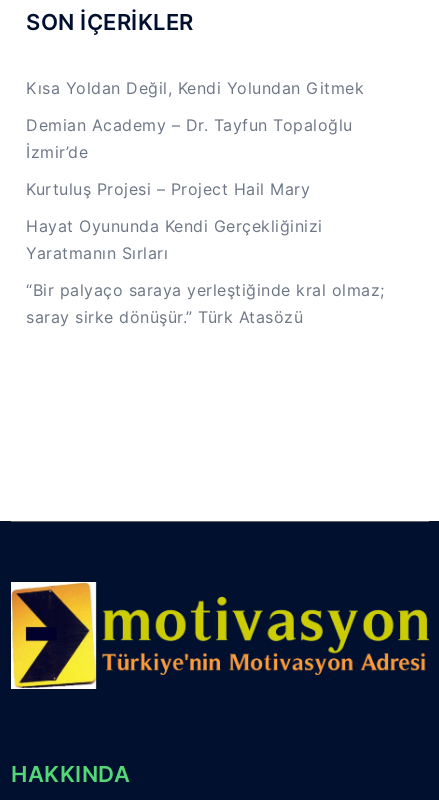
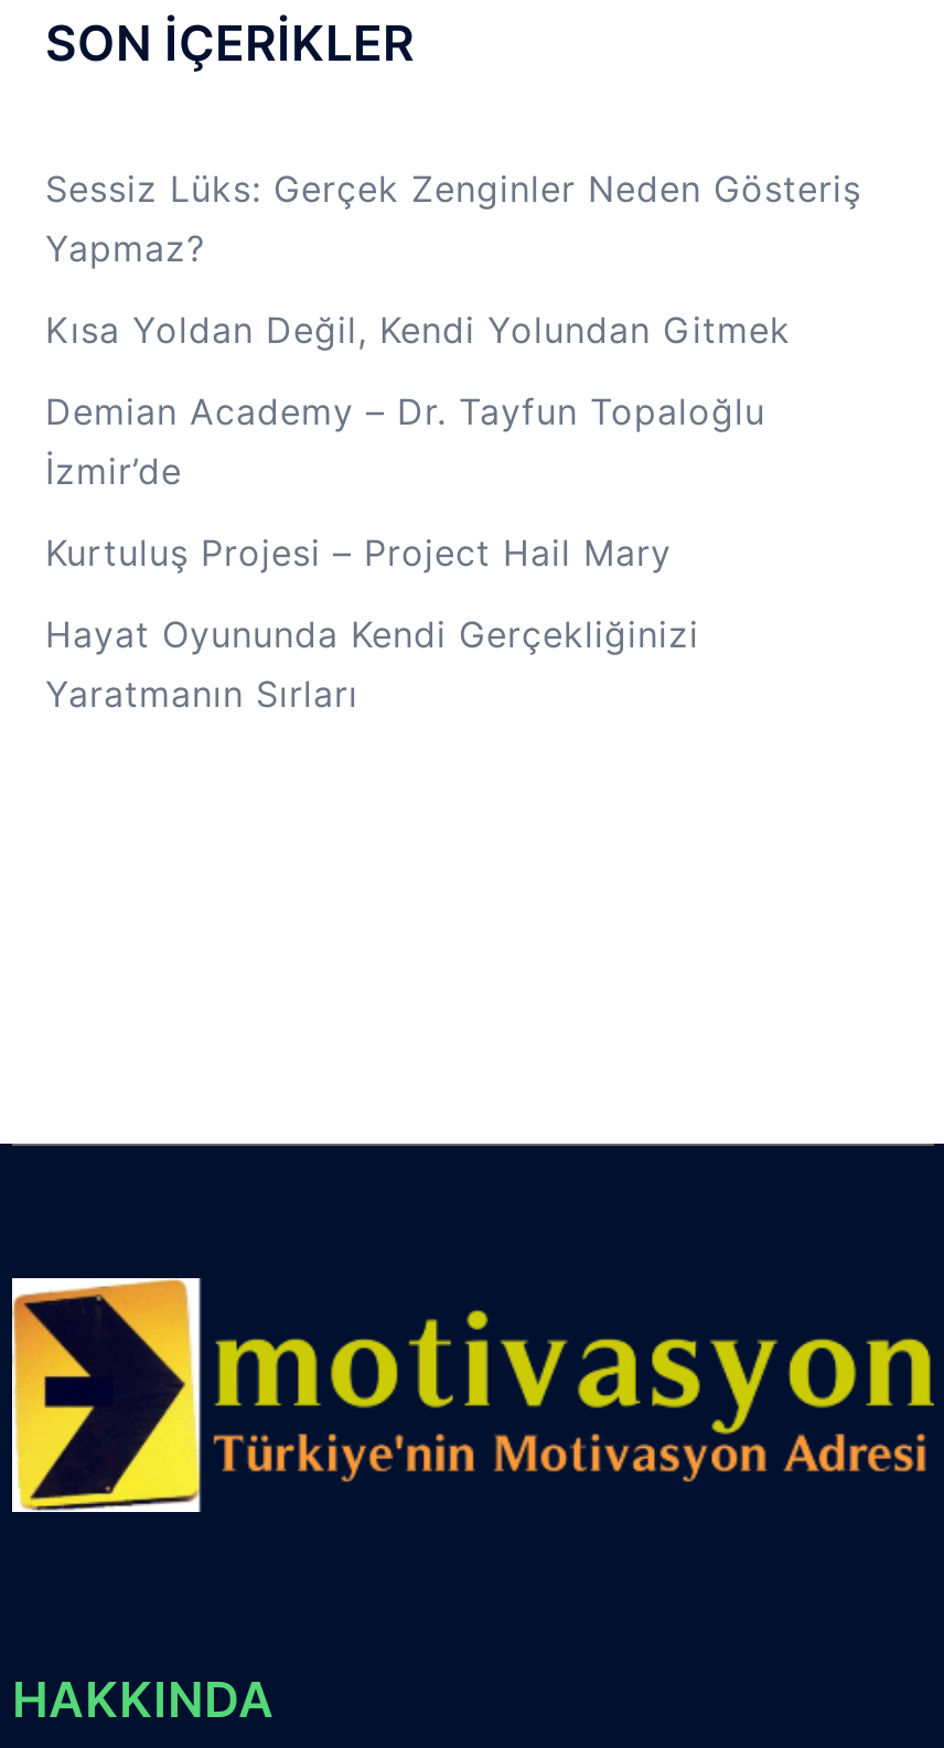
none -> [45,166,861,270] Sessiz Lüks: Gerçek Zenginler Neden Gösteriş | Yapmaz?
moved [26,78,364,263] -> [45,307,791,716]: Kısa Yoldan Değil, Kendi Yolundan Gitmek | Demian Academy – Dr. Tayfun Topaloğlu | İzmir’de | Kurtuluş Projesi – Project Hail Mary | Hayat Oyununda Kendi Gerçekliğinizi | Yaratmanın Sırları
[26,280,384,327] “Bir palyaço saraya yerleştiğinde kral olmaz; | saray sirke dönüşür.” Türk Atasözü -> none

